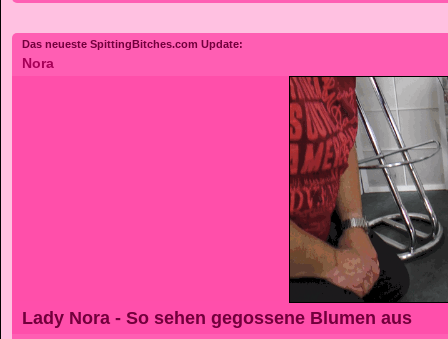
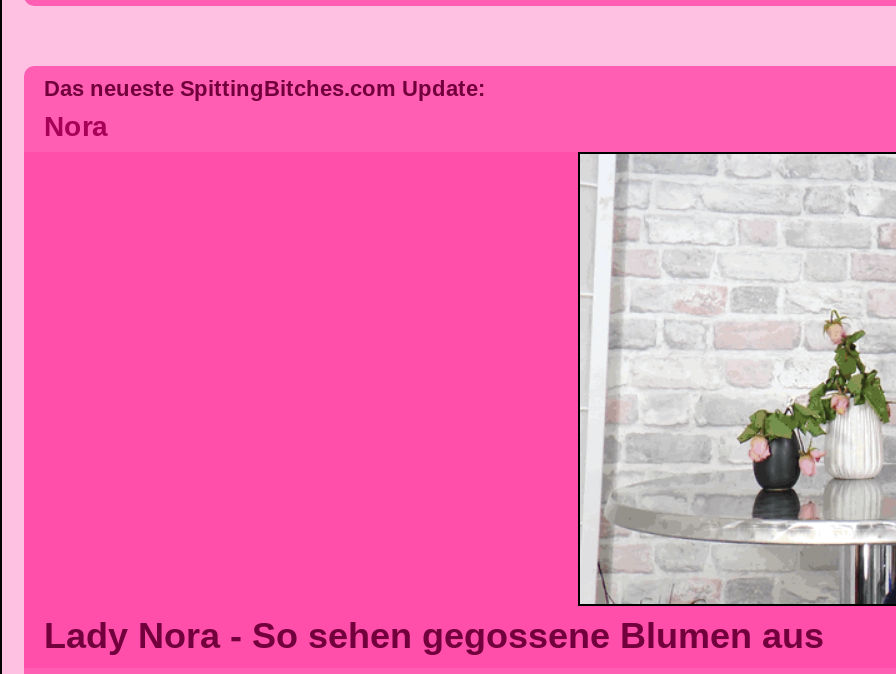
[289,76,445,303] [image] -> [578,152,890,606] [image]

